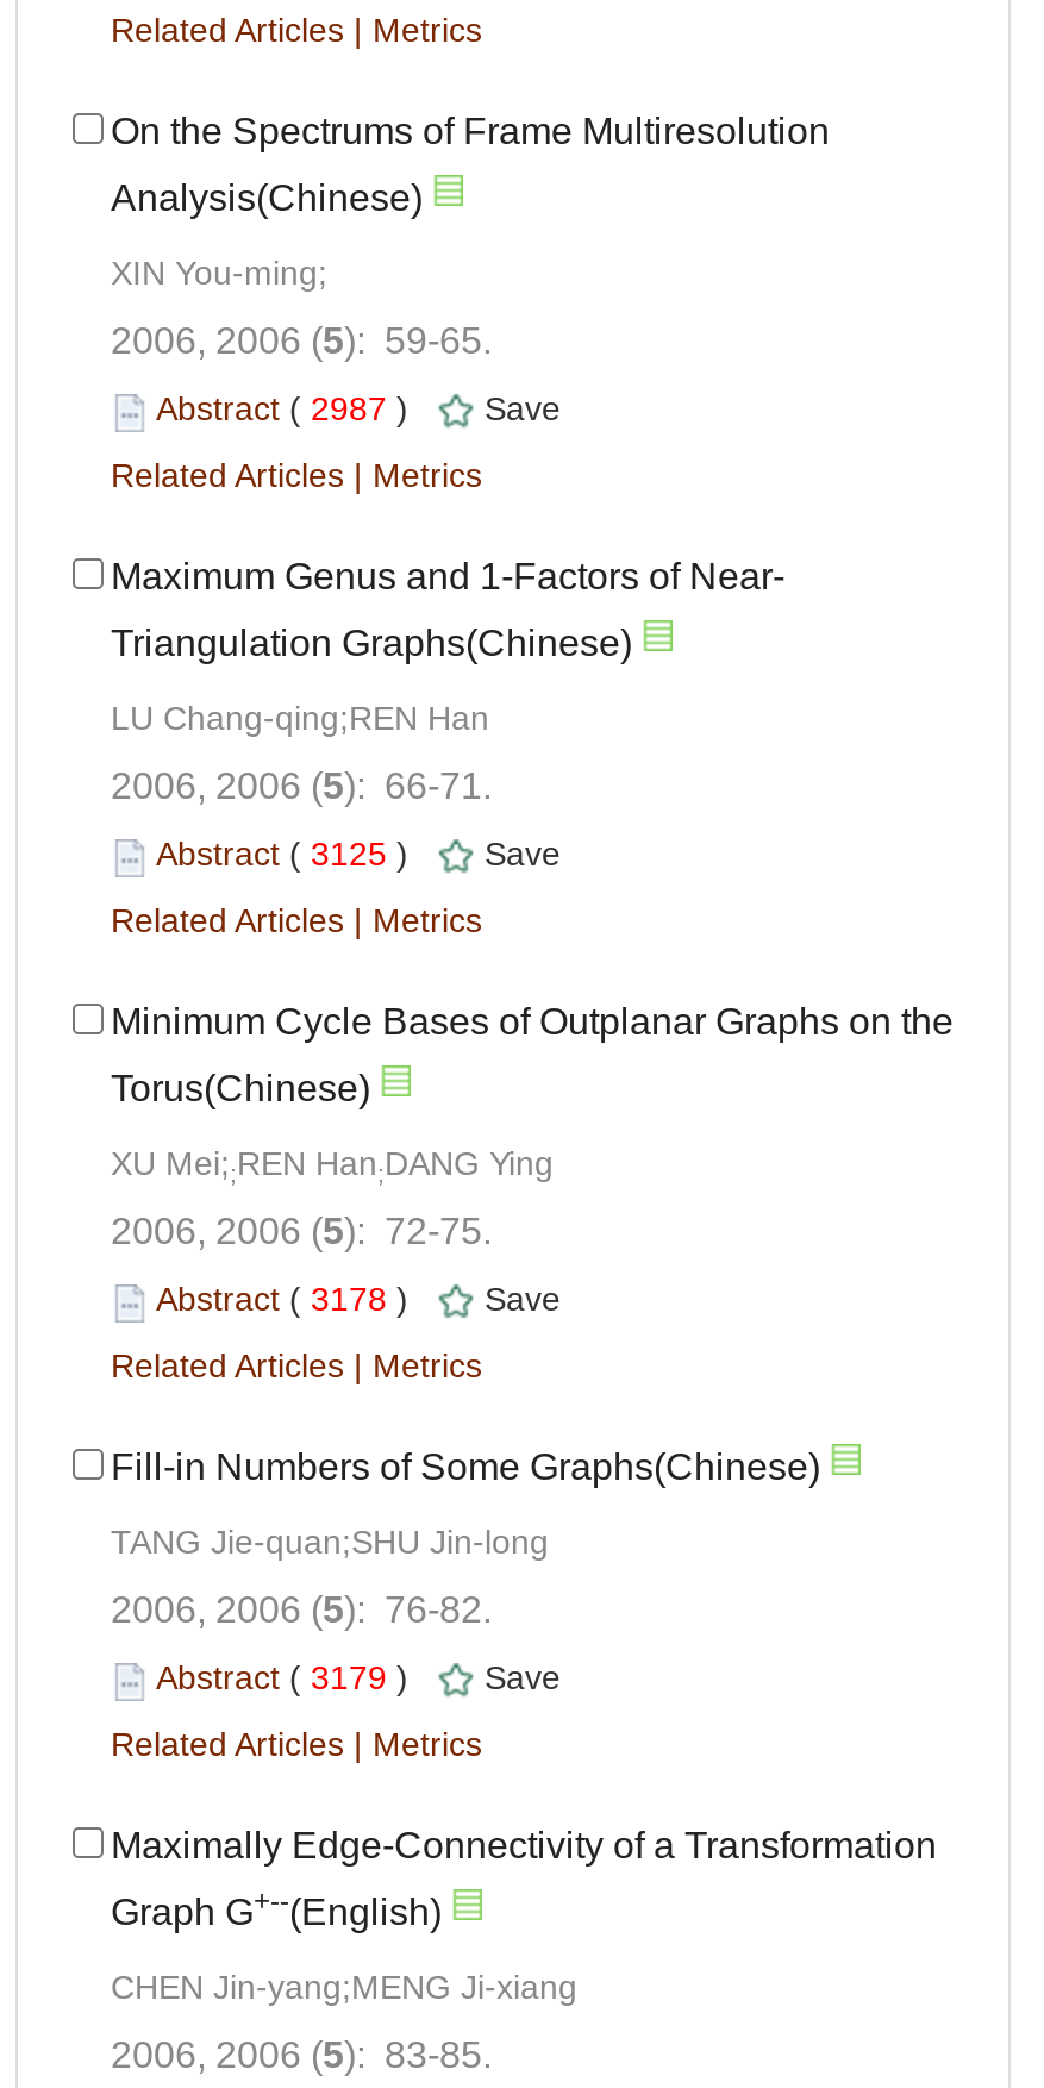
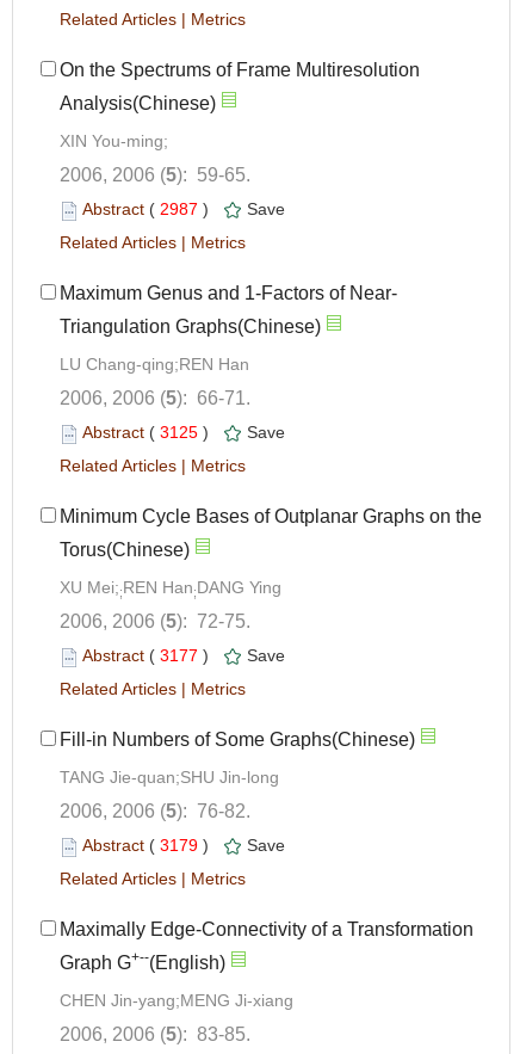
[156,1280,561,1318] Abstract (3178) Save -> [82,646,285,665] Abstract (3177) Save

